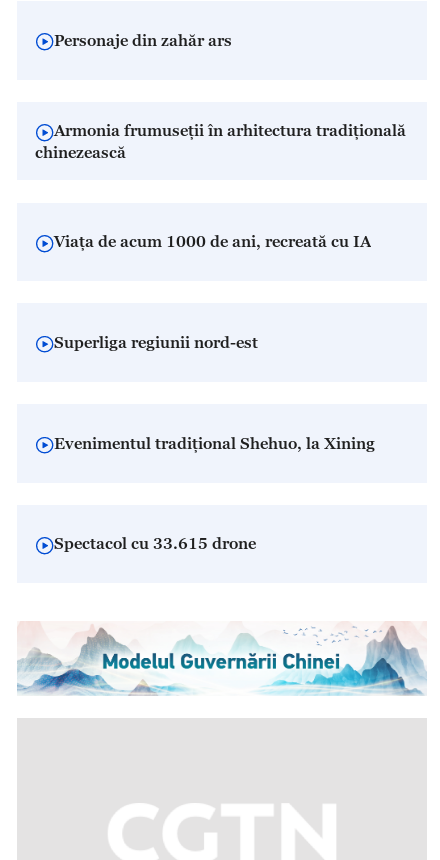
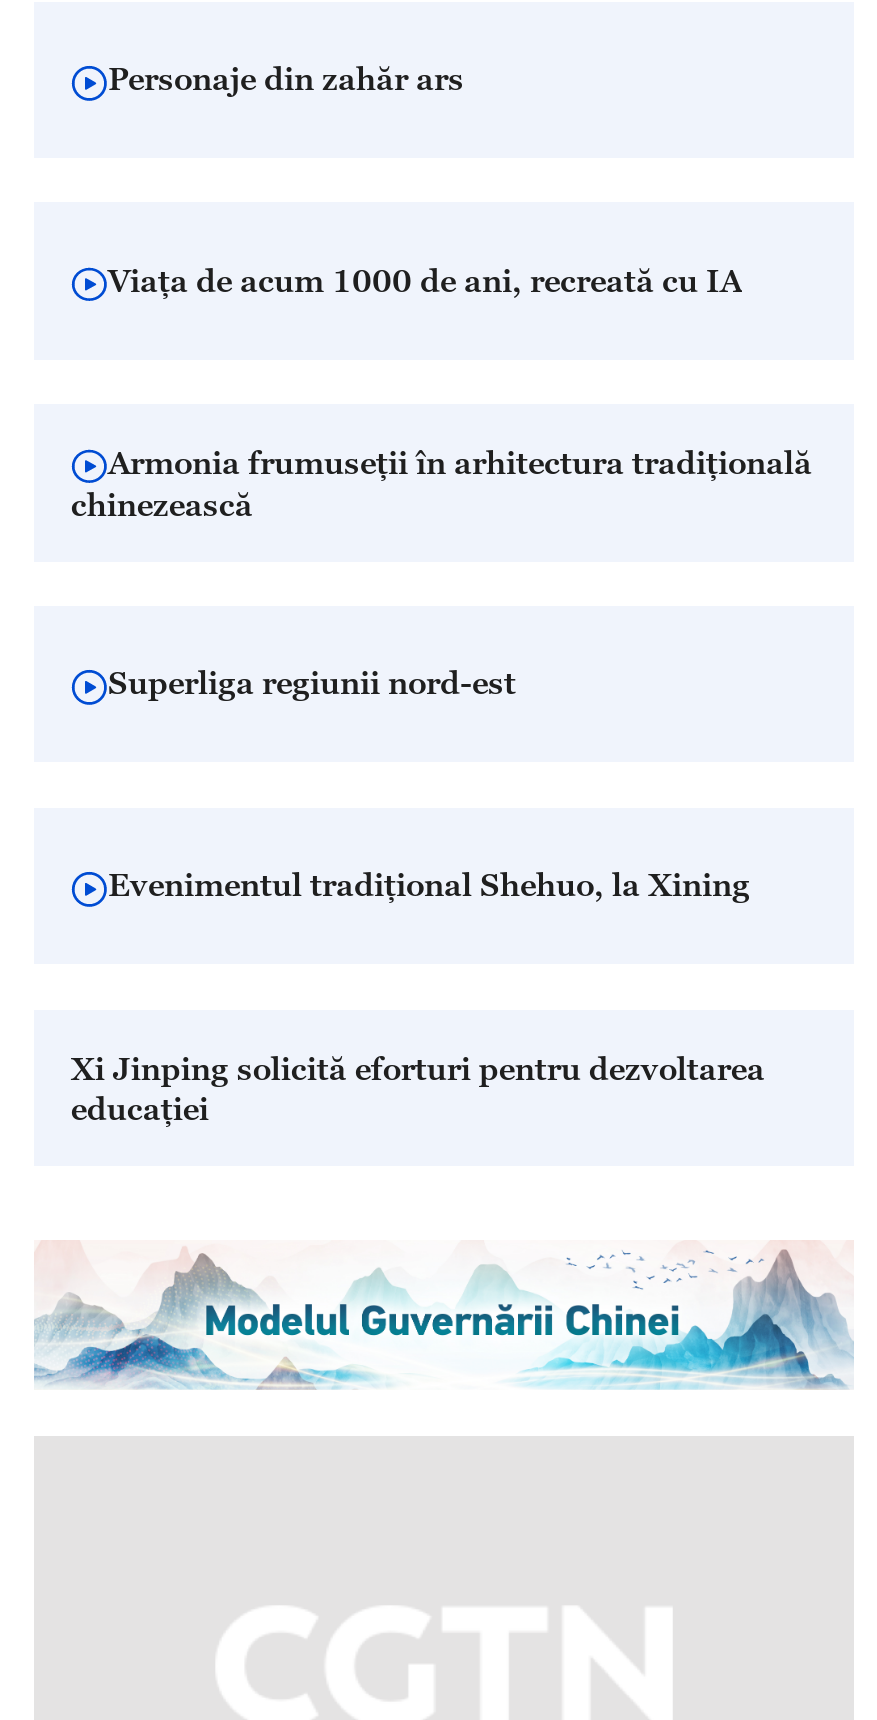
moved [35,121,406,161] -> [71,444,812,523]: Armonia frumuseții în arhitectura tradițională | chinezească
moved [54,232,371,250] -> [108,263,742,299]: Viața de acum 1000 de ani, recreată cu IA
[54,534,256,552] Spectacol cu 33.615 drone -> [71,1050,765,1126] Xi Jinping solicită eforturi pentru dezvoltarea | educației

